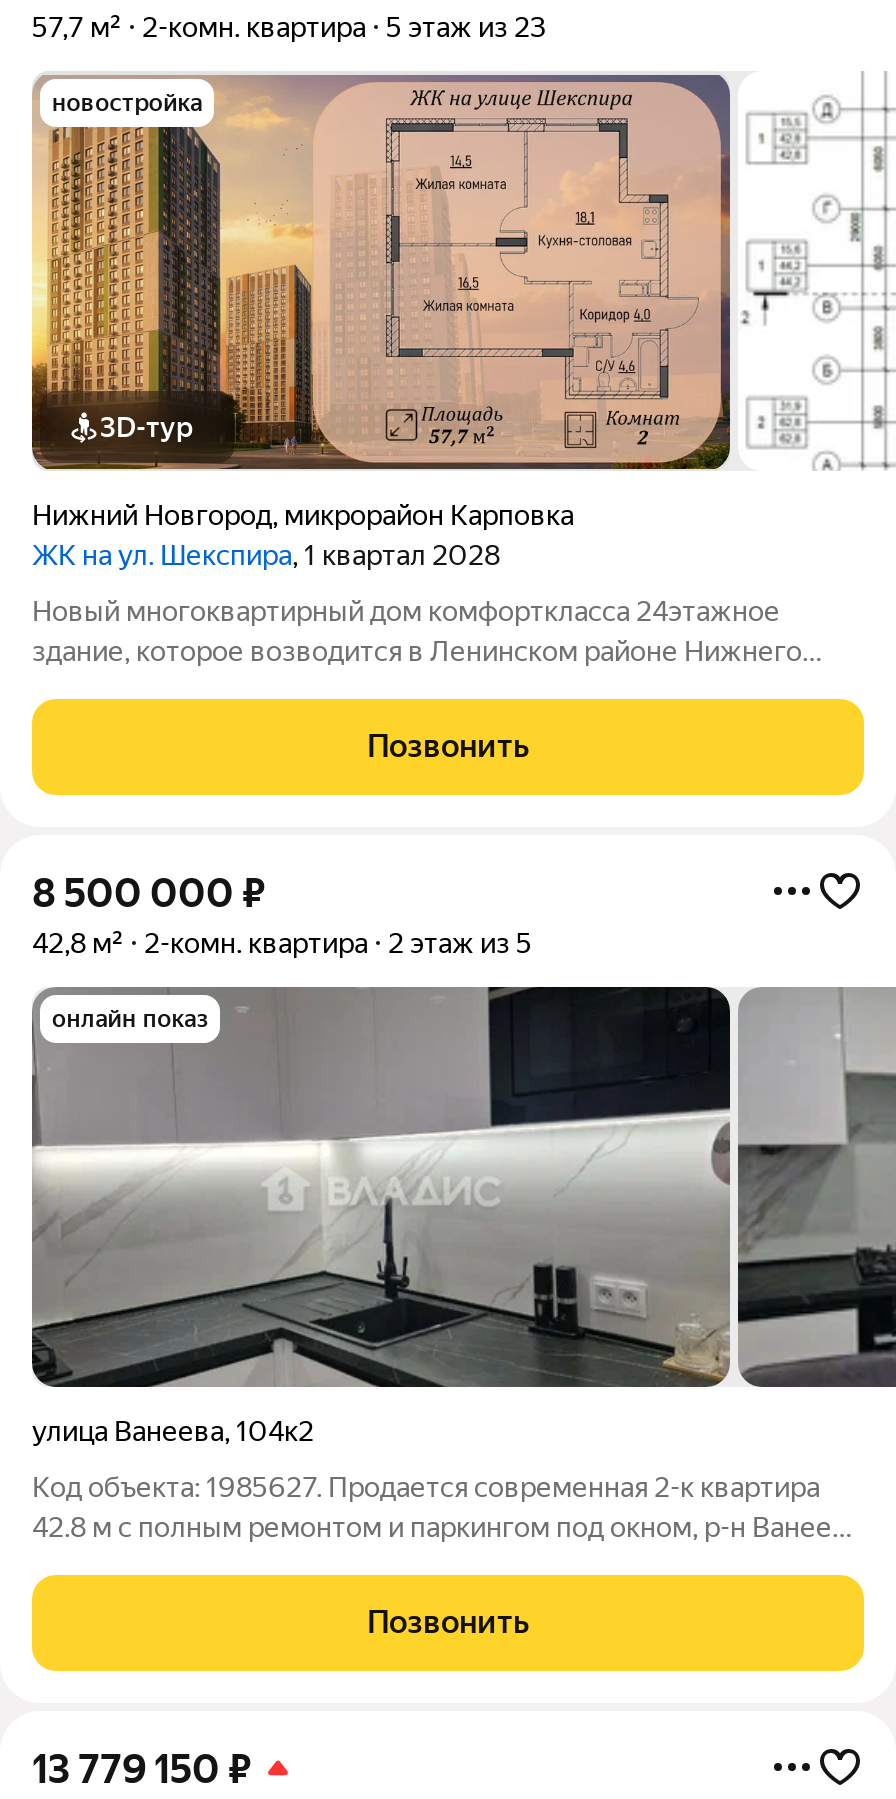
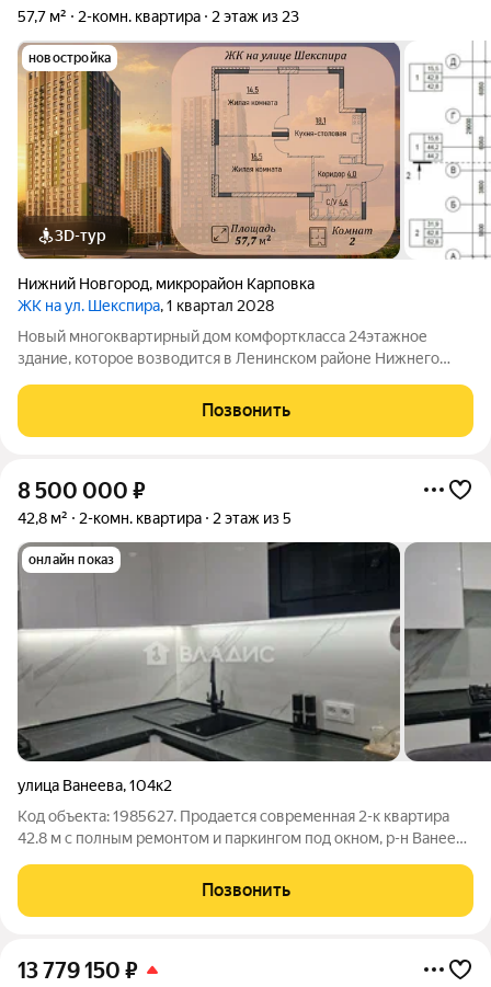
[32,11,546,43] 57,7 м² 2-комн. квартира 5 этаж из 23 -> [18,8,299,25] 57,7 м² 2-комн. квартира 2 этаж из 23

